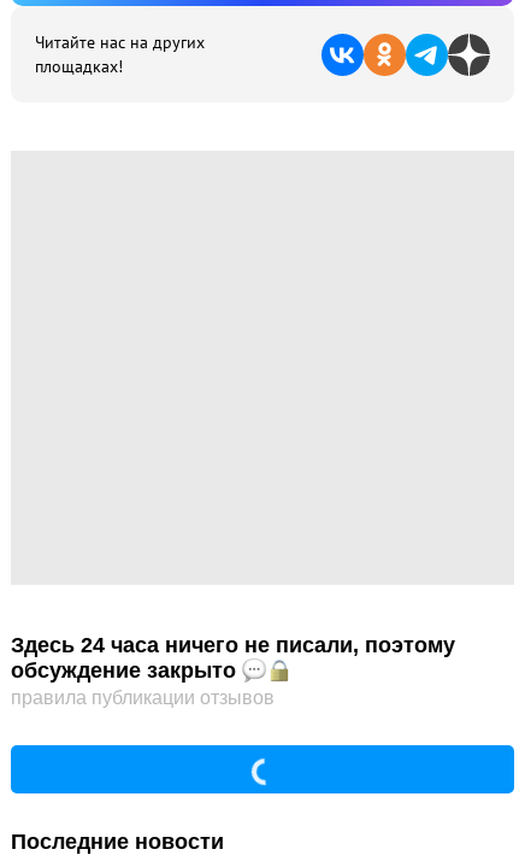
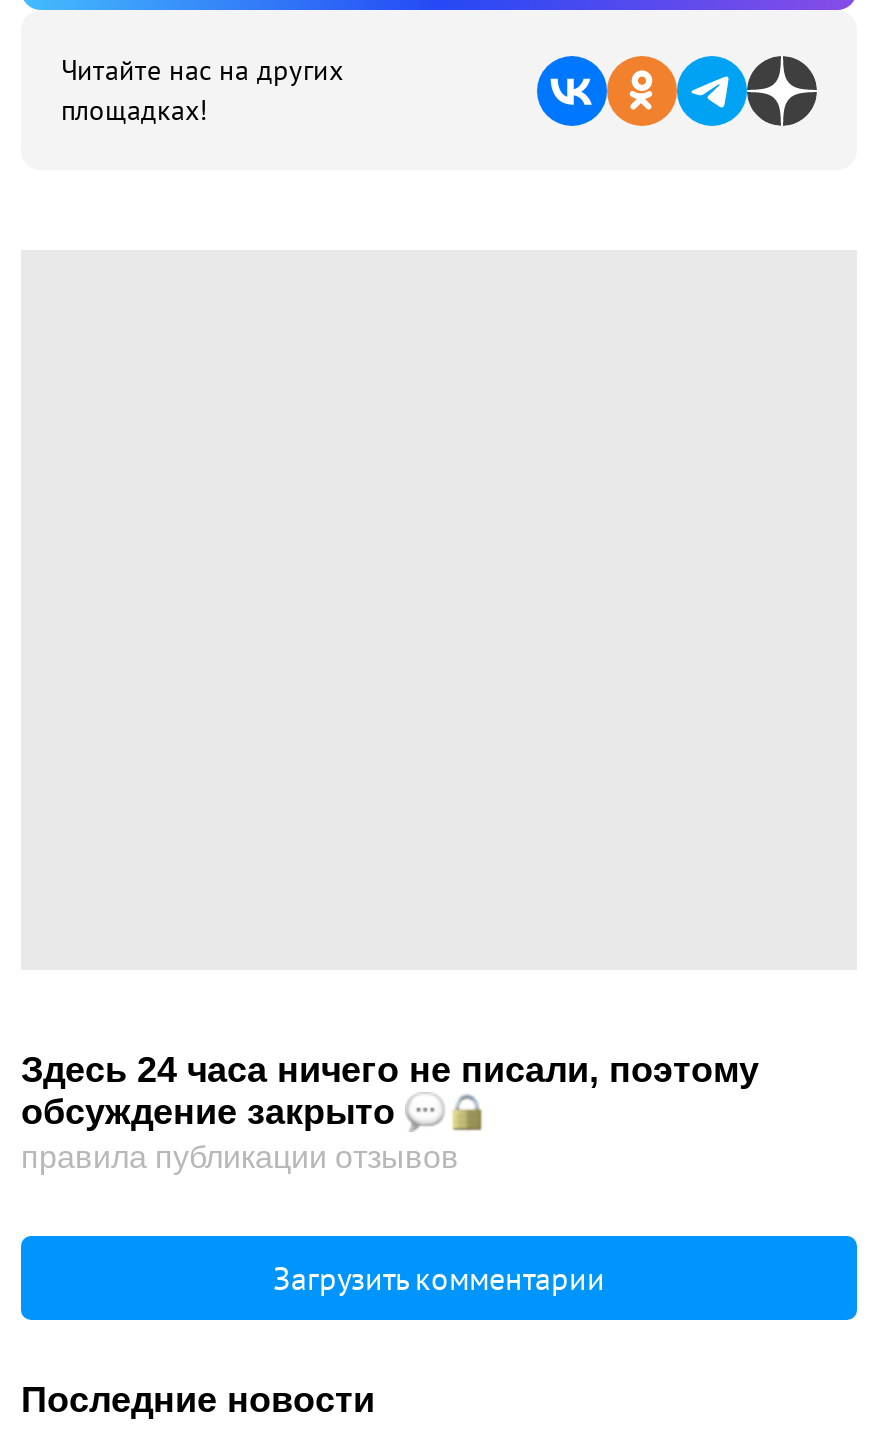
none -> [273,1258,605,1298] Загрузить комментарии

